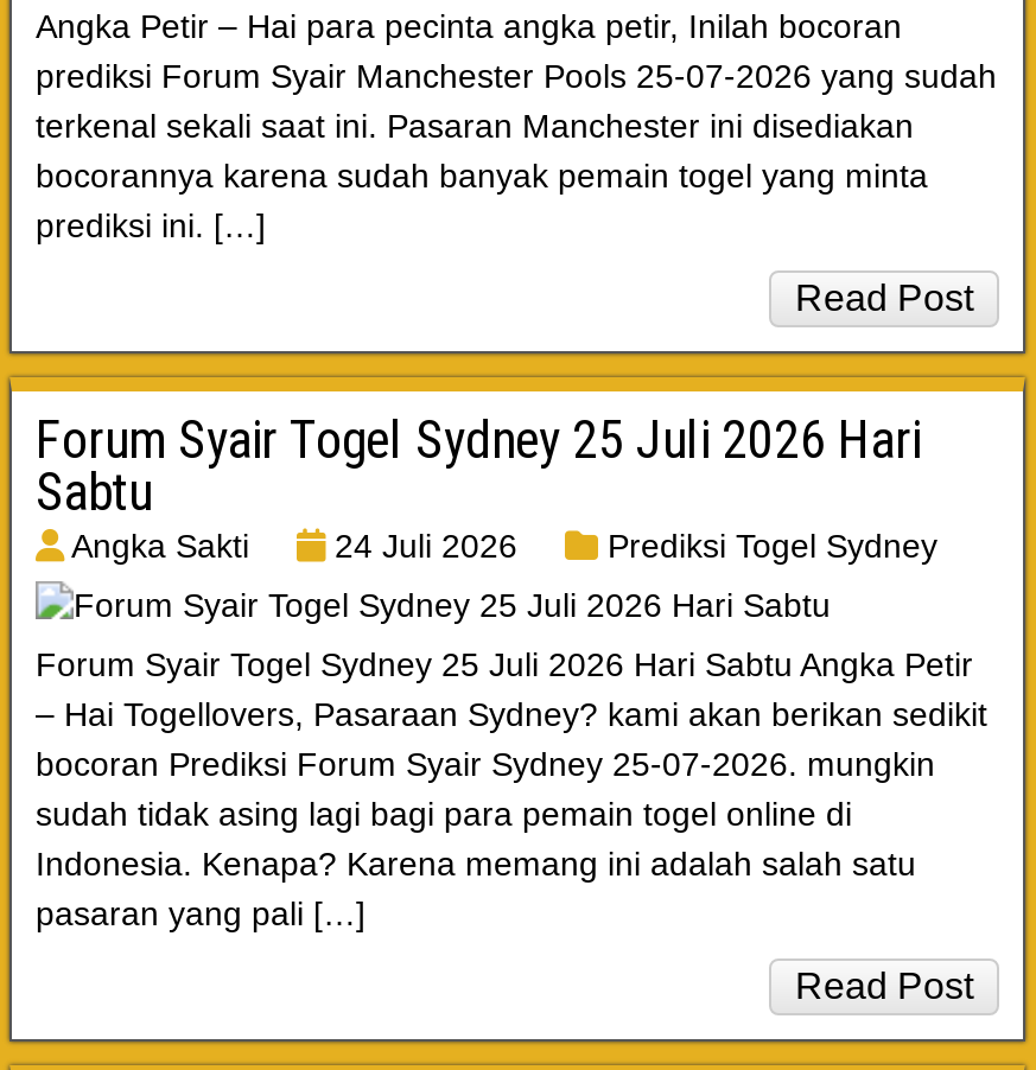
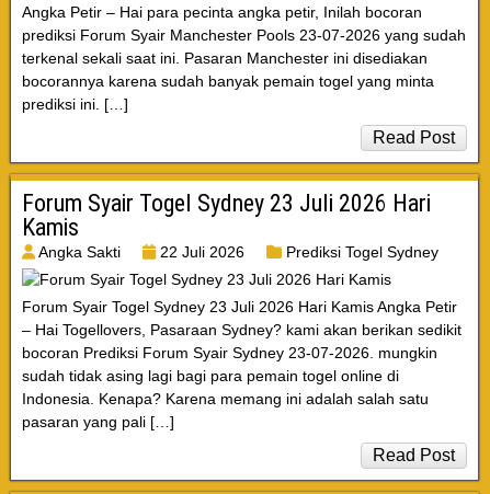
[36,58,997,96] prediksi Forum Syair Manchester Pools 25-07-2026 yang sudah -> [22,27,466,44] prediksi Forum Syair Manchester Pools 23-07-2026 yang sudah
[36,411,921,523] Forum Syair Togel Sydney 25 Juli 2026 Hari | Sabtu -> [22,190,431,241] Forum Syair Togel Sydney 23 Juli 2026 Hari | Kamis
[64,527,517,565] Angka Sakti 24 Juli 2026 -> [35,243,244,261] Angka Sakti 22 Juli 2026
[36,646,973,684] Forum Syair Togel Sydney 25 Juli 2026 Hari Sabtu Angka Petir -> [22,298,457,316] Forum Syair Togel Sydney 23 Juli 2026 Hari Kamis Angka Petir
[36,746,935,784] bocoran Prediksi Forum Syair Sydney 25-07-2026. mungkin -> [22,344,437,362] bocoran Prediksi Forum Syair Sydney 23-07-2026. mungkin

